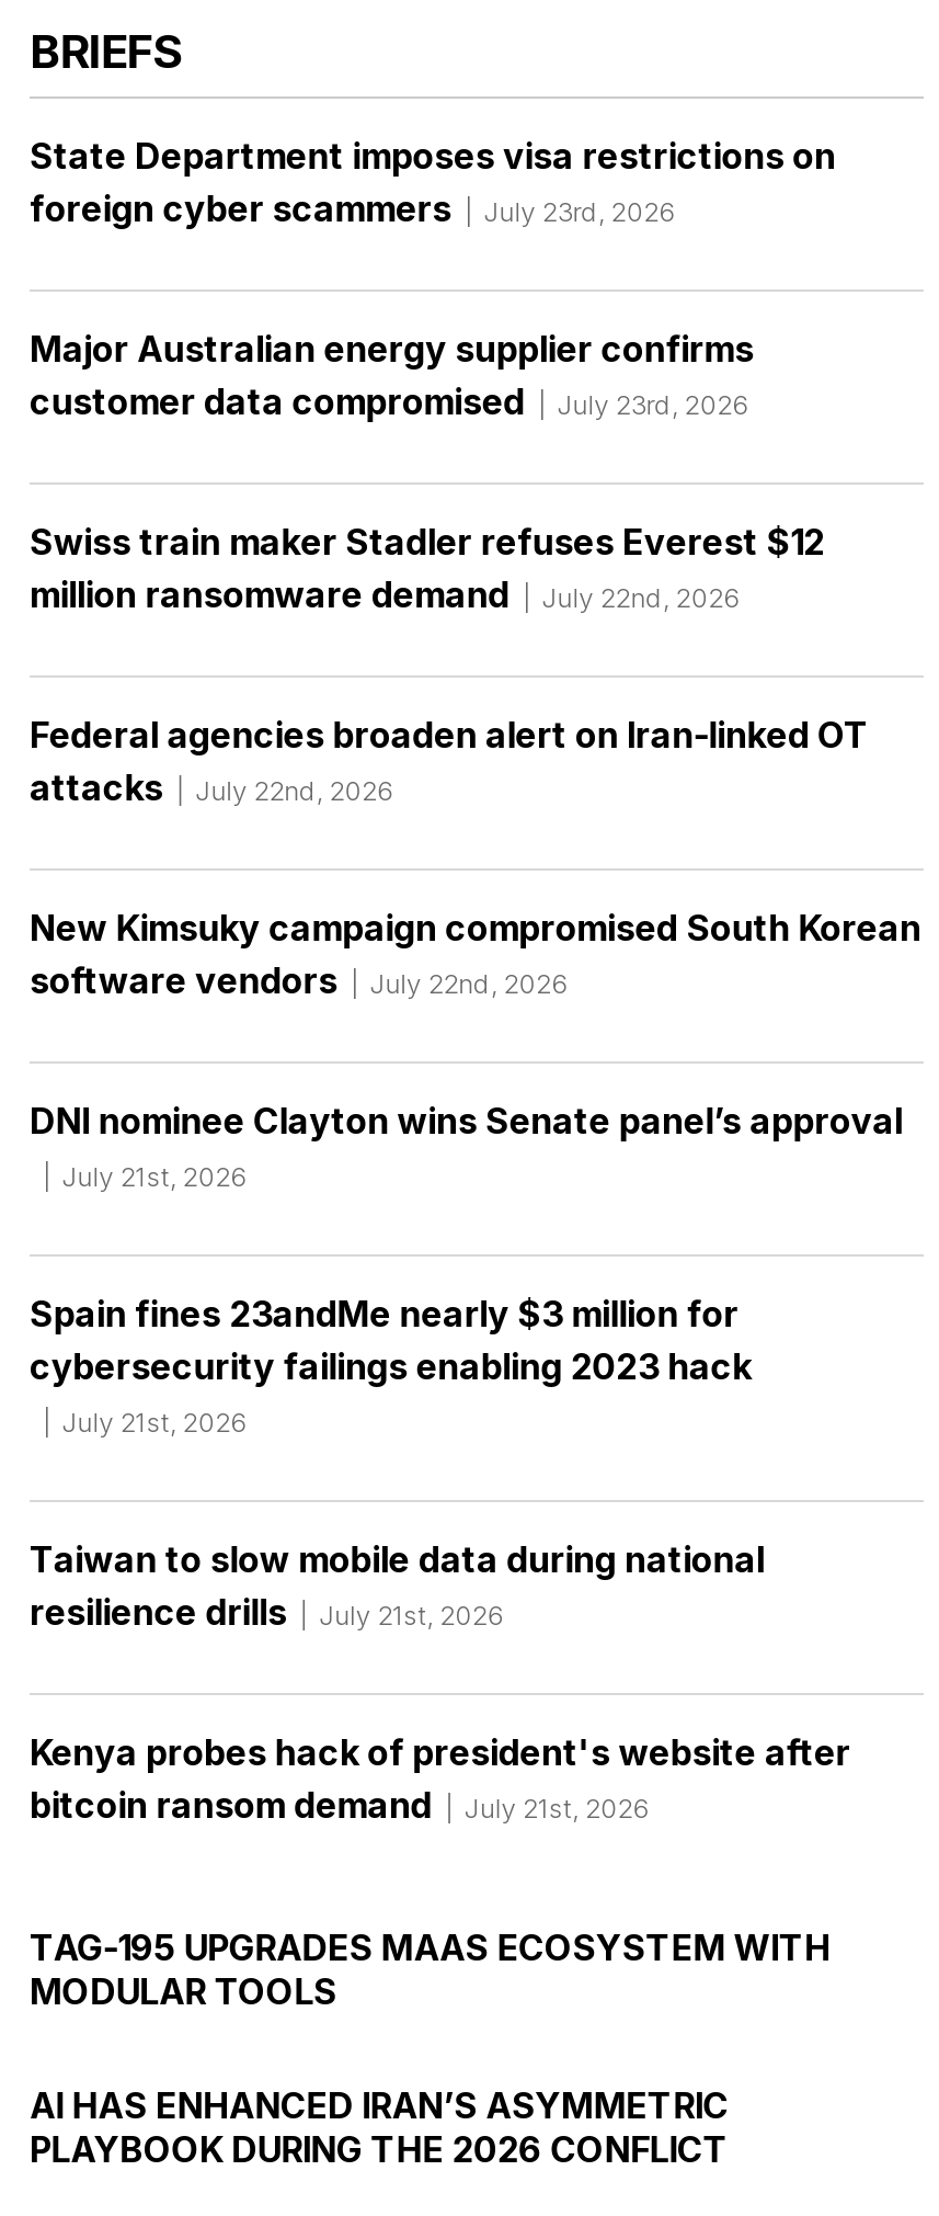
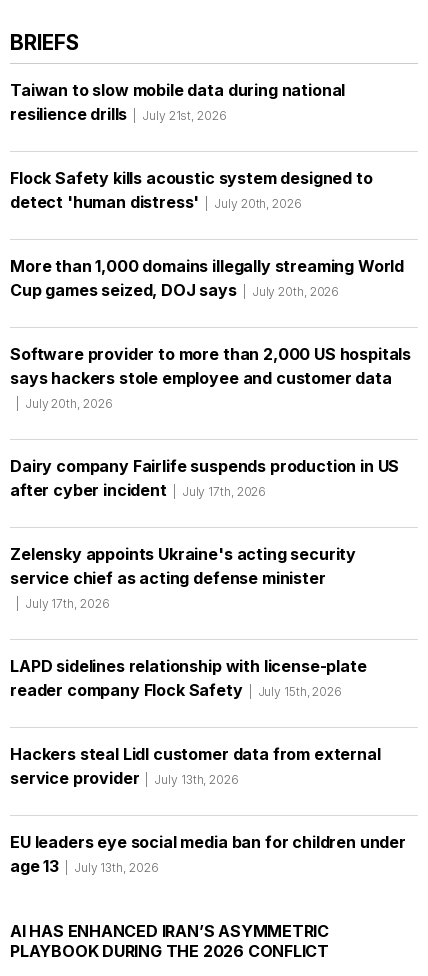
[30,134,921,1439] State Department imposes visa restrictions on | foreign cyber scammers | July 23rd, 2026 | Major Australian energy supplier confirms | customer data compromised | July 23rd, 2026 | Swiss train maker Stadler refuses Everest $12 | million ransomware demand | July 22nd, 2026 | Federal agencies broaden alert on Iran-linked OT | attacks | July 22nd, 2026 | New Kimsuky campaign compromised South Korean | software vendors | July 22nd, 2026 | DNI nominee Clayton wins Senate panel’s approval | July 21st, 2026 | Spain fines 23andMe nearly $3 million for | cybersecurity failings enabling 2023 hack | July 21st, 2026 -> none
moved [30,1537,764,1634] -> [10,80,345,124]: Taiwan to slow mobile data during national | resilience drills | July 21st, 2026
[30,1730,850,2013] Kenya probes hack of president's website after | bitcoin ransom demand | July 21st, 2026 | TAG-195 UPGRADES MAAS ECOSYSTEM WITH | MODULAR TOOLS -> [10,168,411,876] Flock Safety kills acoustic system designed to | detect 'human distress' | July 20th, 2026 | More than 1,000 domains illegally streaming World | Cup games seized, DOJ says | July 20th, 2026 | Software provider to more than 2,000 US hospitals | says hackers stole employee and customer data | July 20th, 2026 | Dairy company Fairlife suspends production in US | after cyber incident | July 17th, 2026 | Zelensky appoints Ukraine's acting security | service chief as acting defense minister | July 17th, 2026 | LAPD sidelines relationship with license-plate | reader company Flock Safety | July 15th, 2026 | Hackers steal Lidl customer data from external | service provider | July 13th, 2026 | EU leaders eye social media ban for children under | age 13 | July 13th, 2026

